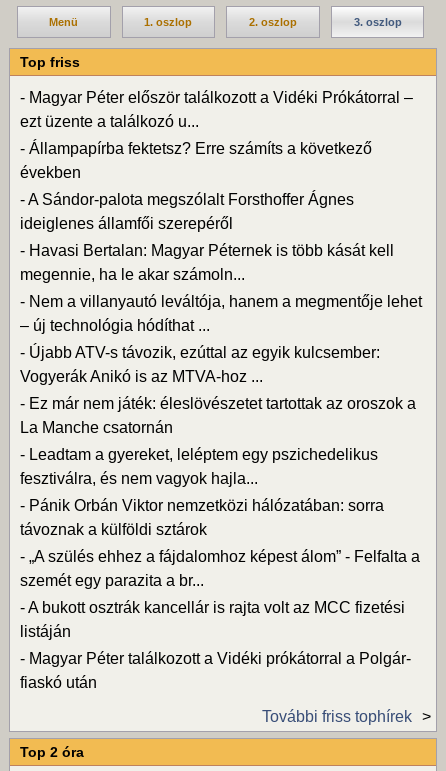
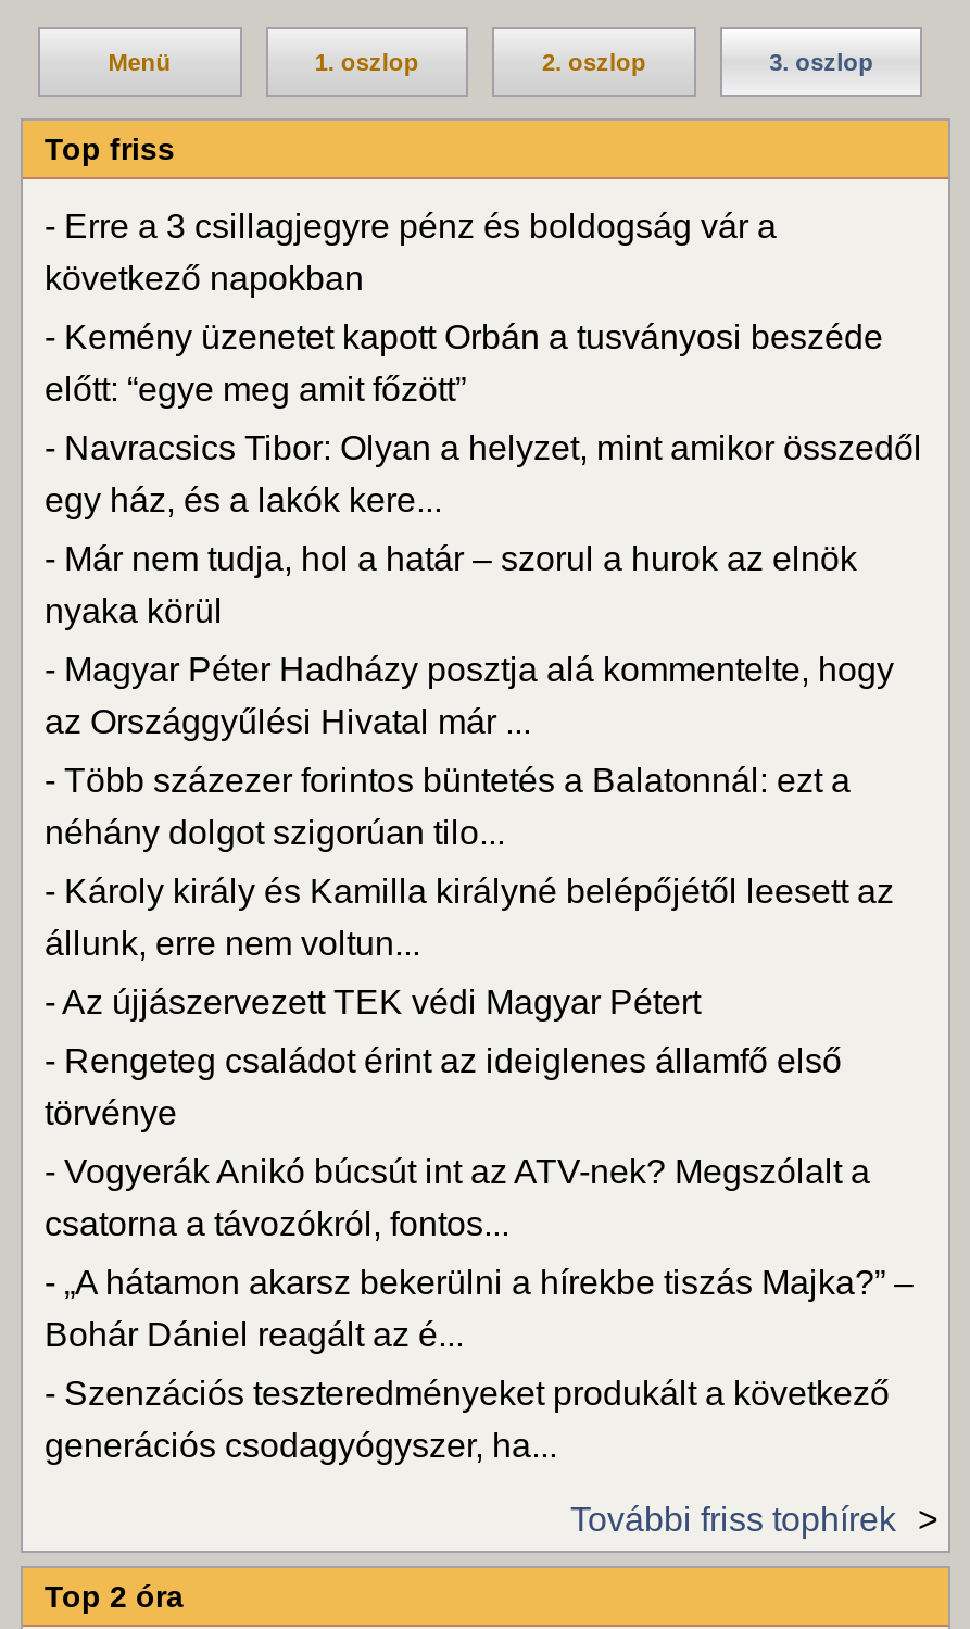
[20,89,413,130] - Magyar Péter először találkozott a Vidéki Prókátorral – | ezt üzente a találkozó u... -> [45,208,777,297] - Erre a 3 csillagjegyre pénz és boldogság vár a | következő napokban
[20,140,372,181] - Állampapírba fektetsz? Erre számíts a következő | években -> [45,318,883,408] - Kemény üzenetet kapott Orbán a tusványosi beszéde | előtt: “egye meg amit főzött”
[20,191,354,232] - A Sándor-palota megszólalt Forsthoffer Ágnes | ideiglenes államfői szerepéről -> [45,429,922,518] - Navracsics Tibor: Olyan a helyzet, mint amikor összedől | egy ház, és a lakók kere...
[20,242,394,283] - Havasi Bertalan: Magyar Péternek is több kását kell | megennie, ha le akar számoln... -> [45,540,857,629] - Már nem tudja, hol a határ – szorul a hurok az elnök | nyaka körül
[20,293,422,334] - Nem a villanyautó leváltója, hanem a megmentője lehet | – új technológia hódíthat ... -> [45,651,894,740] - Magyar Péter Hadházy posztja alá kommentelte, hogy | az Országgyűlési Hivatal már ...
[20,344,380,385] - Újabb ATV-s távozik, ezúttal az egyik kulcsember: | Vogyerák Anikó is az MTVA-hoz ... -> [45,762,851,851] - Több százezer forintos büntetés a Balatonnál: ezt a | néhány dolgot szigorúan tilo...
[20,395,416,436] - Ez már nem játék: éleslövészetet tartottak az oroszok a | La Manche csatornán -> [45,873,894,962] - Károly király és Kamilla királyné belépőjétől leesett az | állunk, erre nem voltun...
[20,446,378,487] - Leadtam a gyereket, leléptem egy pszichedelikus | fesztiválra, és nem vagyok hajla... -> [45,983,701,1020] - Az újjászervezett TEK védi Magyar Pétert
[20,497,384,538] - Pánik Orbán Viktor nemzetközi hálózatában: sorra | távoznak a külföldi sztárok -> [45,1042,842,1131] - Rengeteg családot érint az ideiglenes államfő első | törvénye
[20,548,420,589] - „A szülés ehhez a fájdalomhoz képest álom” - Felfalta a | szemét egy parazita a br... -> [45,1153,870,1242] - Vogyerák Anikó búcsút int az ATV-nek? Megszólalt a | csatorna a távozókról, fontos...
[20,599,405,640] - A bukott osztrák kancellár is rajta volt az MCC fizetési | listáján -> [45,1264,914,1353] - „A hátamon akarsz bekerülni a hírekbe tiszás Majka?” – | Bohár Dániel reagált az é...
[20,650,411,691] - Magyar Péter találkozott a Vidéki prókátorral a Polgár- | fiaskó után -> [45,1375,890,1464] - Szenzációs teszteredményeket produkált a következő | generációs csodagyógyszer, ha...

